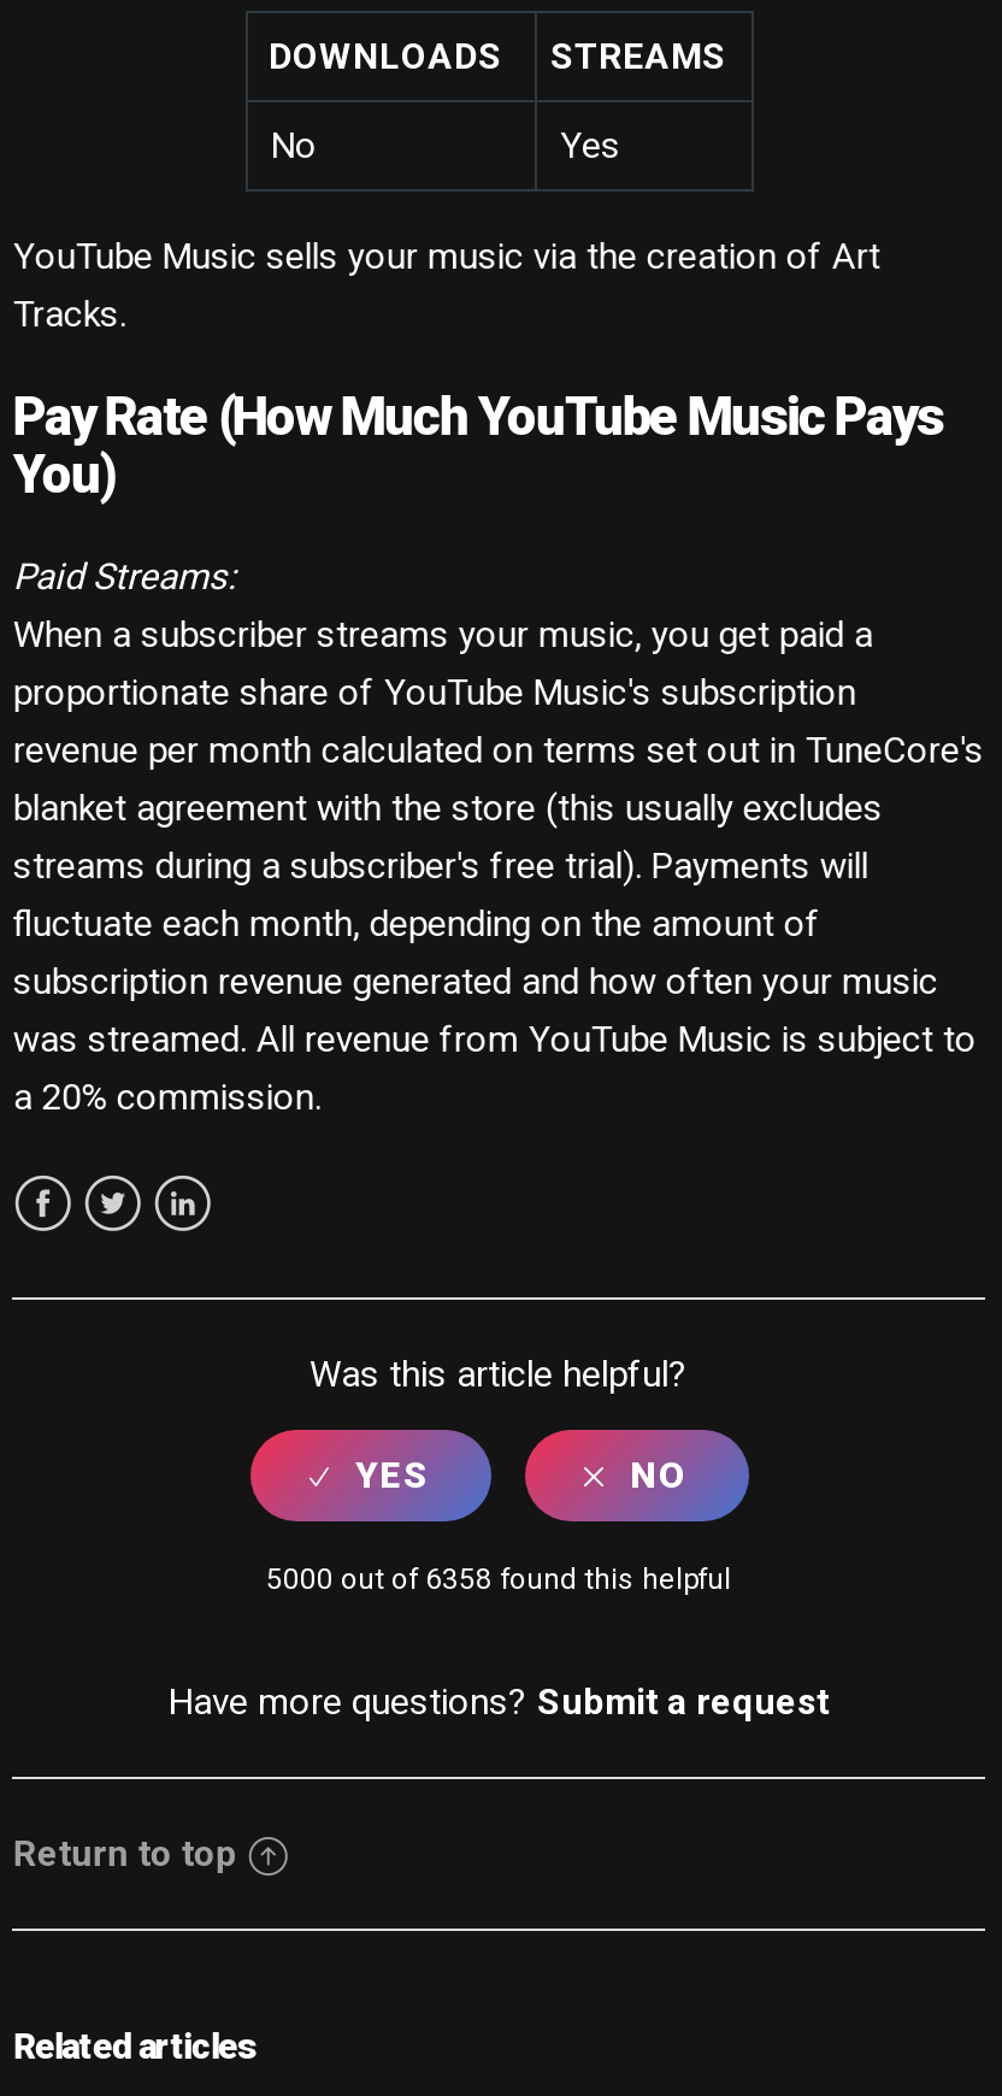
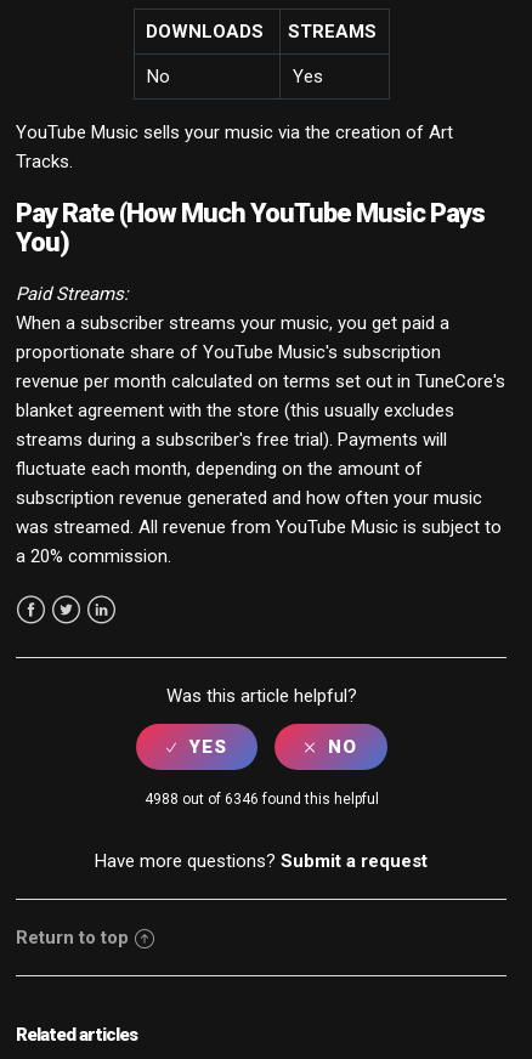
[266,1562,731,1596] 5000 out of 6358 found this helpful -> [144,790,378,807] 4988 out of 6346 found this helpful

